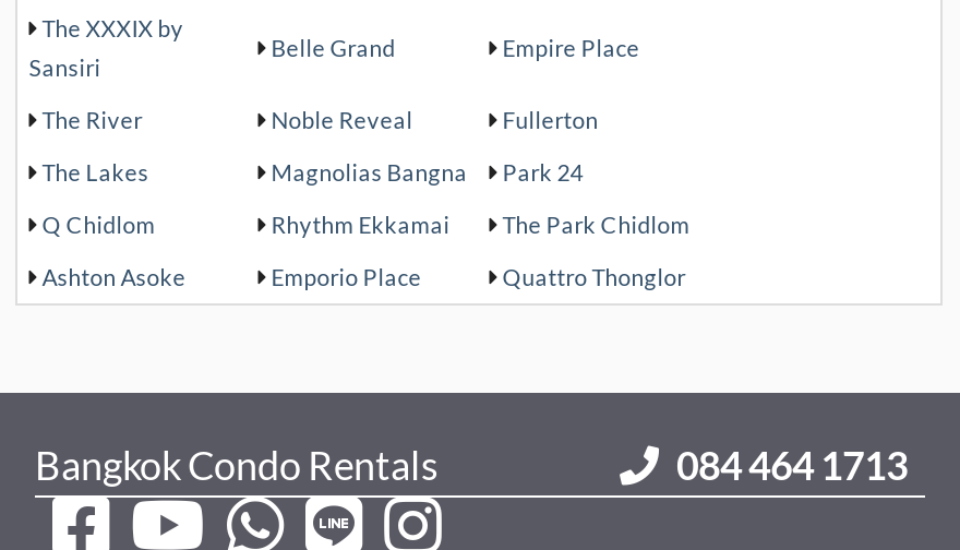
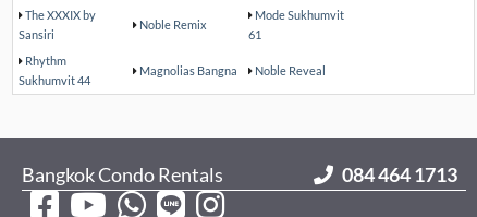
[271,32,640,60] Belle Grand | Empire Place -> [140,17,207,31] Noble Remix
[42,104,598,132] The River | Noble Reveal | Fullerton -> [249,7,344,41] Mode Sukhumvit | 61
[42,156,149,184] The Lakes -> [19,53,91,87] Rhythm | Sukhumvit 44
[42,156,690,289] Park 24 | Q Chidlom | Rhythm Ekkamai | The Park Chidlom | Ashton Asoke | Emporio Place | Quattro Thonglor -> [255,63,326,77] Noble Reveal

